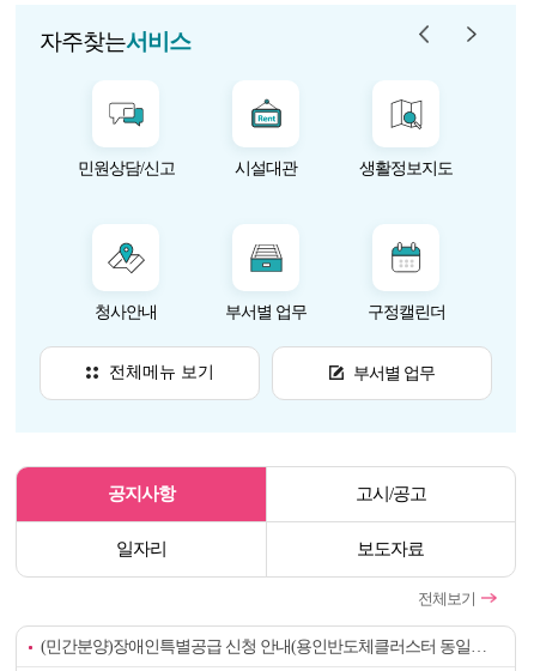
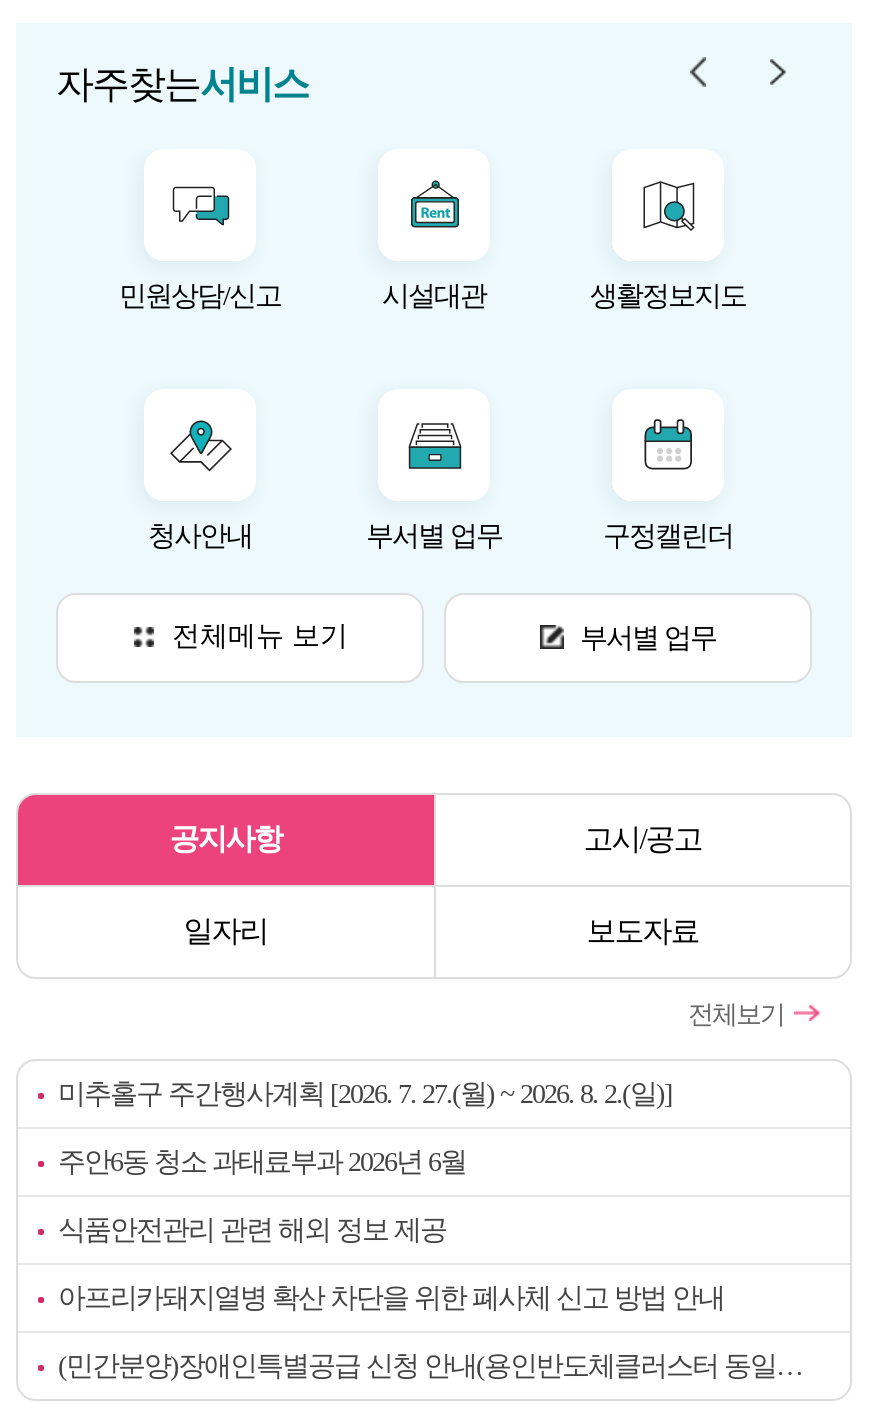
none -> [58,1079,724,1313] 미추홀구 주간행사계획 [2026. 7. 27.(월) ~ 2026. 8. 2.(일)] | 주안6동 청소 과태료부과 2026년 6월 | 식품안전관리 관련 해외 정보 제공 | 아프리카돼지열병 확산 차단을 위한 폐사체 신고 방법 안내

